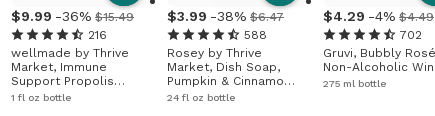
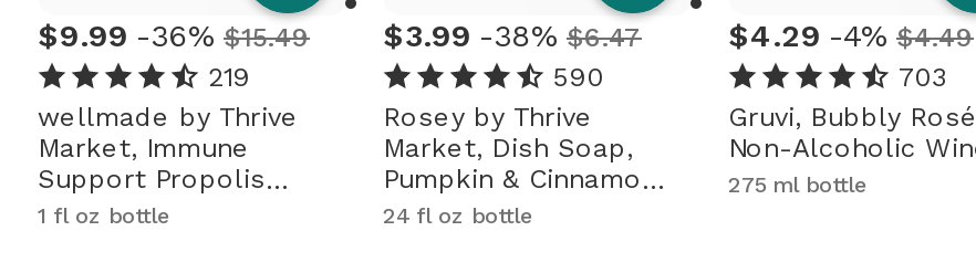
[88,28,107,42] 216 -> [208,62,250,93] 219
[244,28,267,42] 588 -> [553,62,604,93] 590
[400,28,422,42] 702 -> [899,62,947,93] 703

